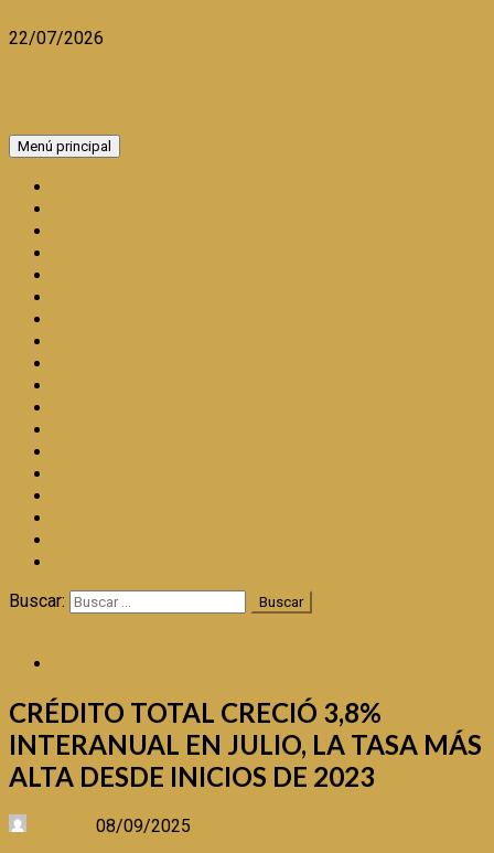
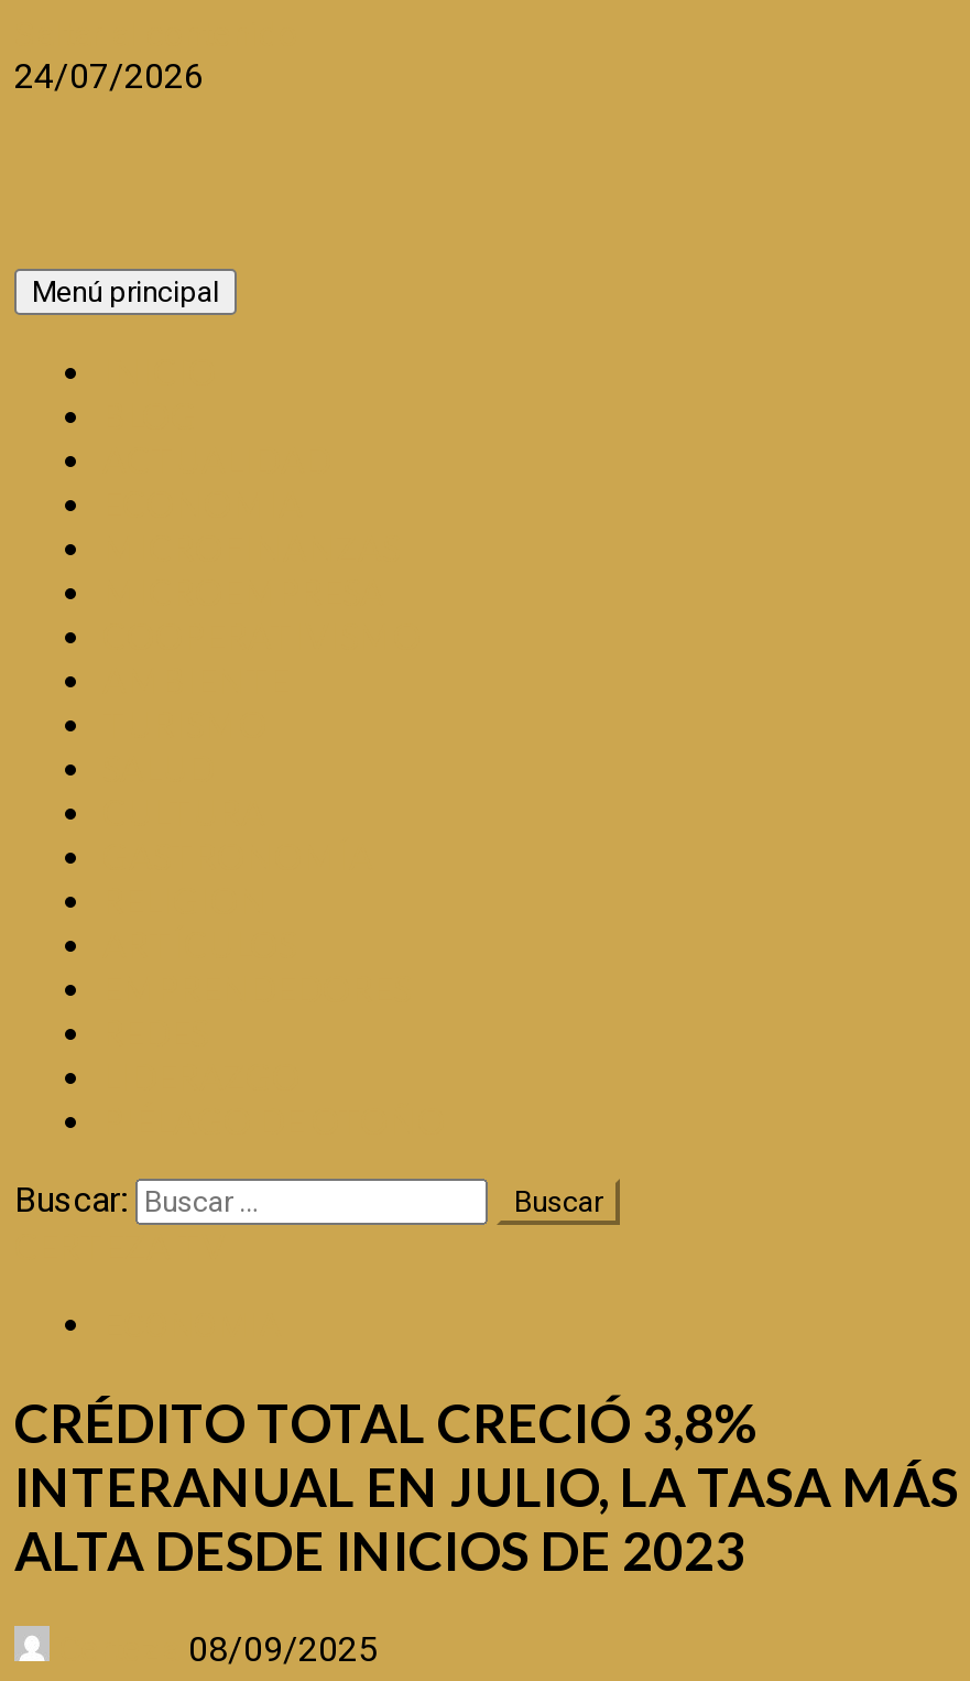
[9,28,104,49] 22/07/2026 -> [14,55,204,97] 24/07/2026

